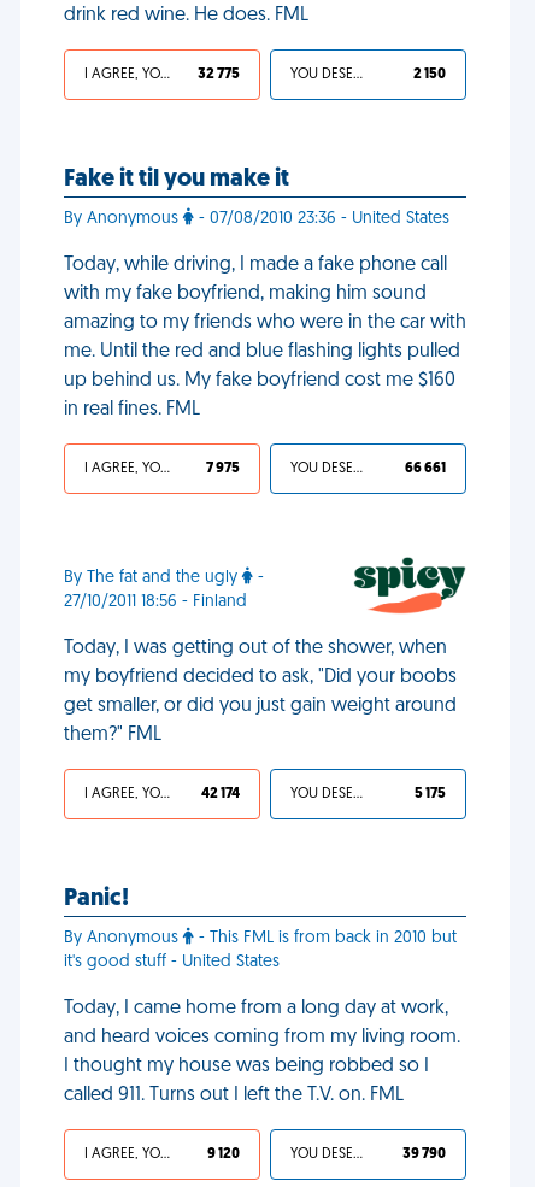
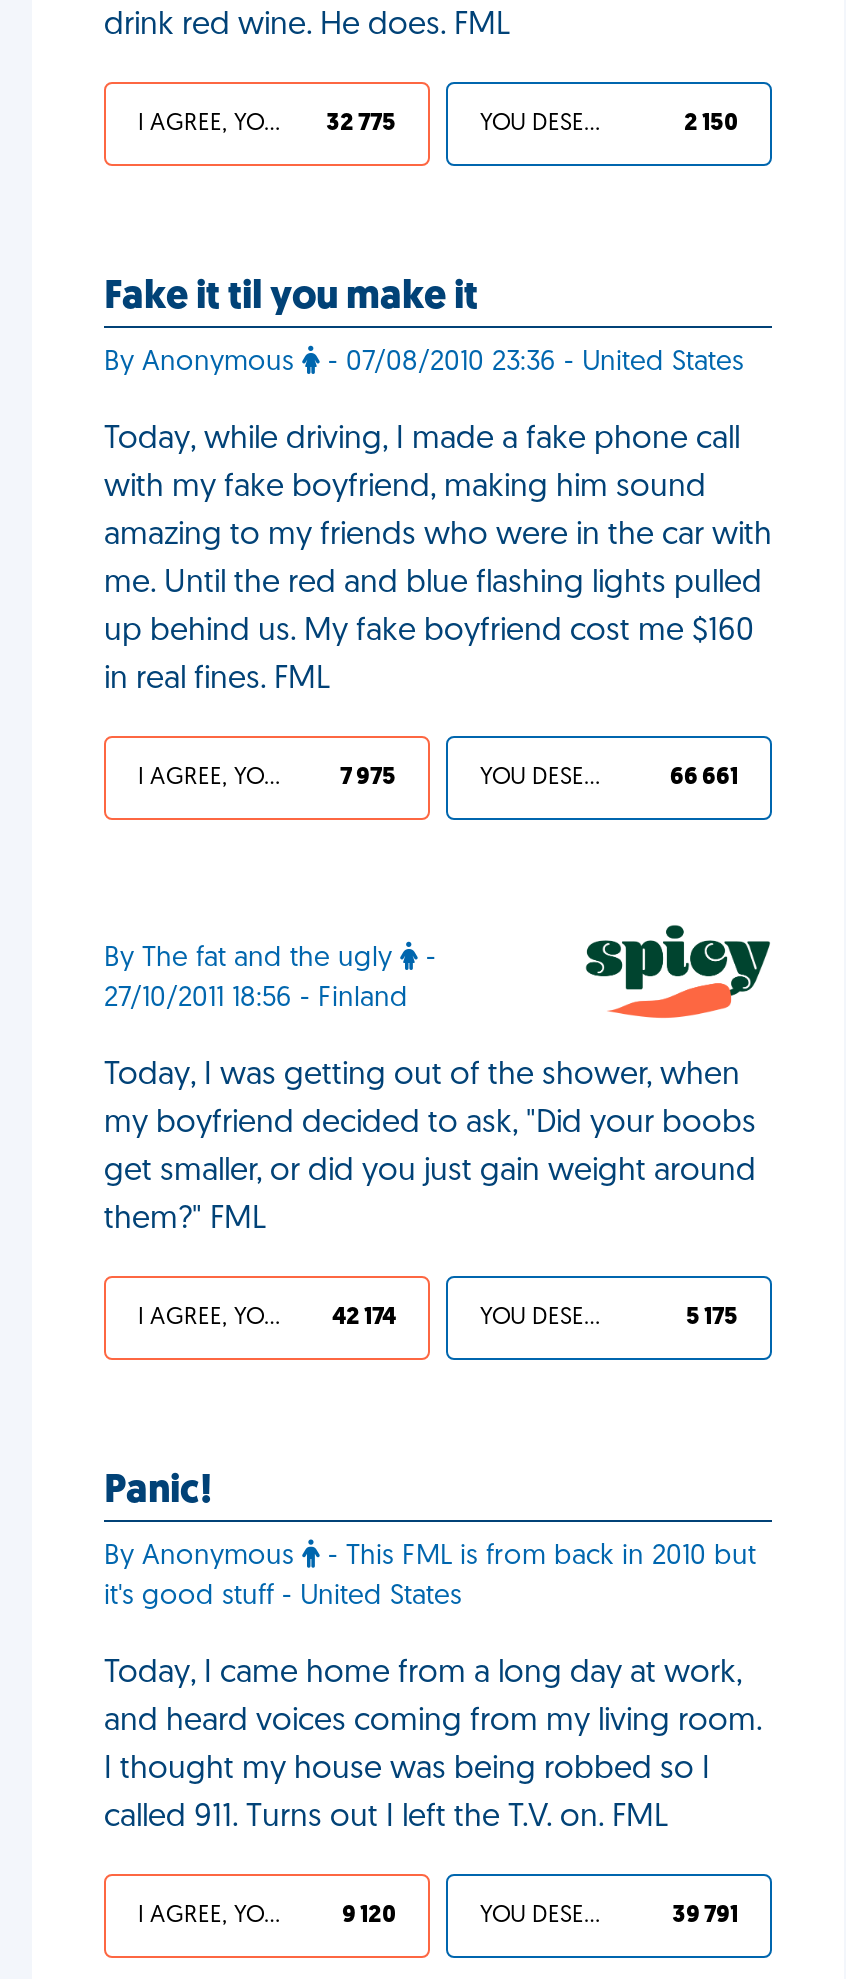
[402,1147,446,1162] 39 790 -> [672,1904,738,1928] 39 791

